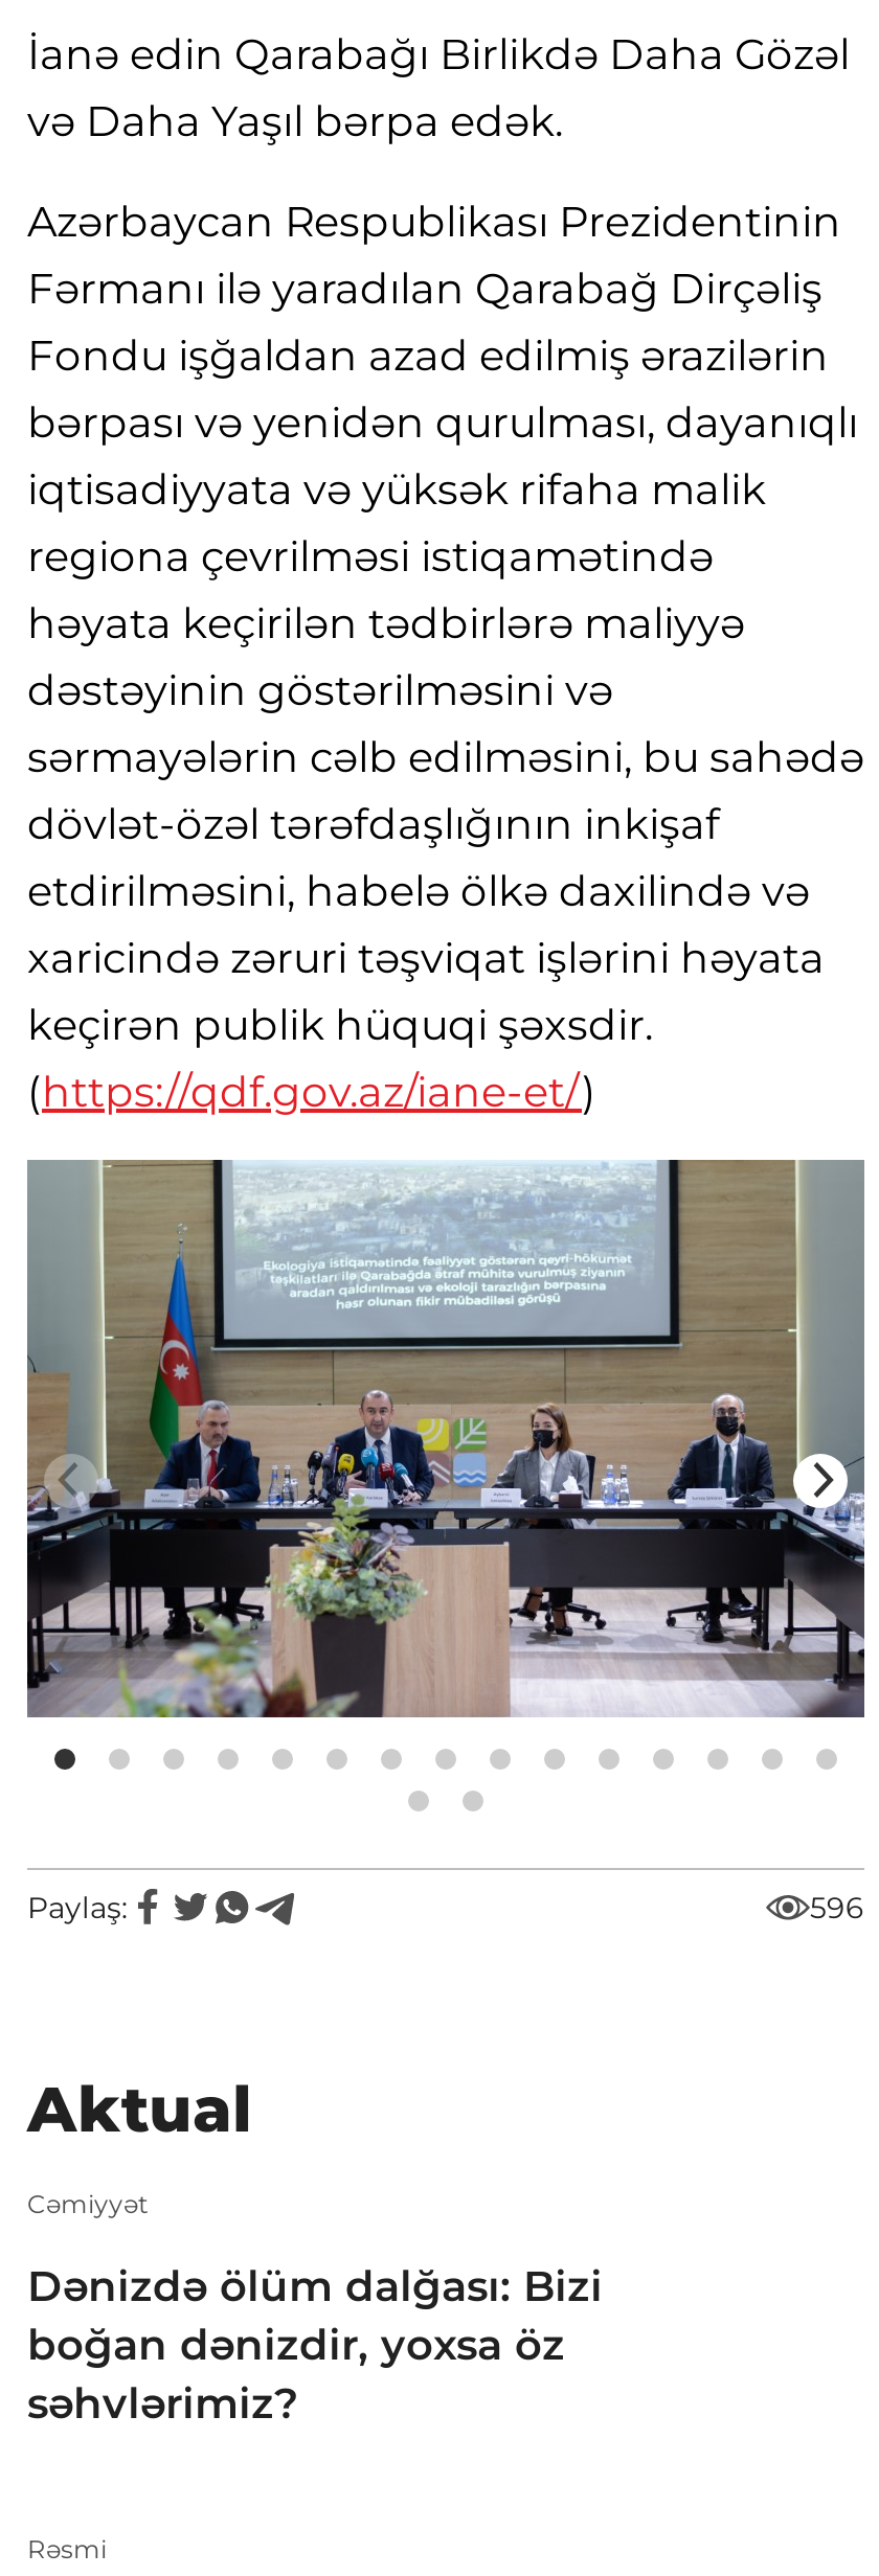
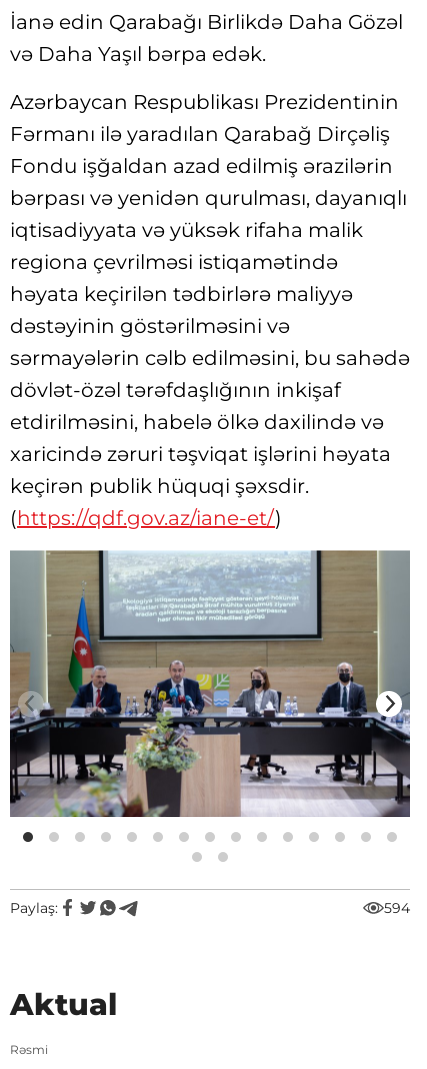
[810,1889,864,1927] 596 -> [384,899,410,917] 594
[27,2188,603,2428] Cəmiyyət | Dənizdə ölüm dalğası: Bizi | boğan dənizdir, yoxsa öz | səhvlərimiz? -> none

